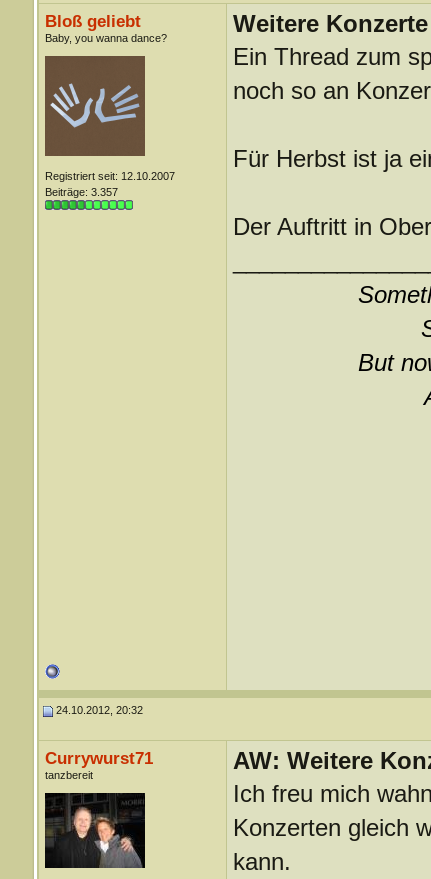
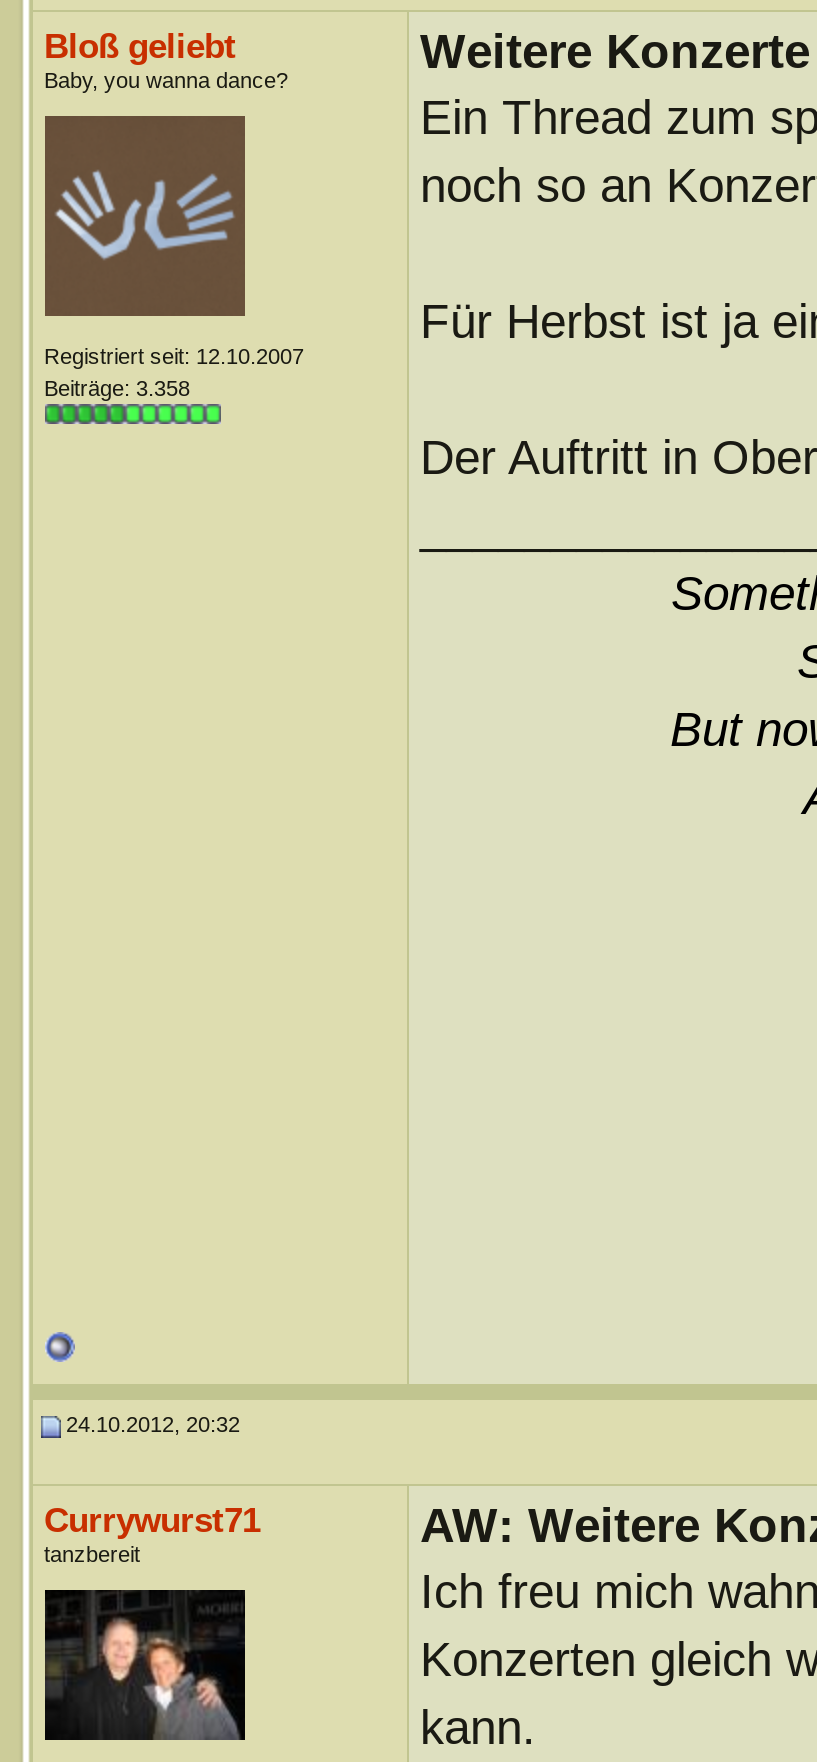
[44,186,117,198] Beiträge: 3.357 -> [44,376,190,400] Beiträge: 3.358

